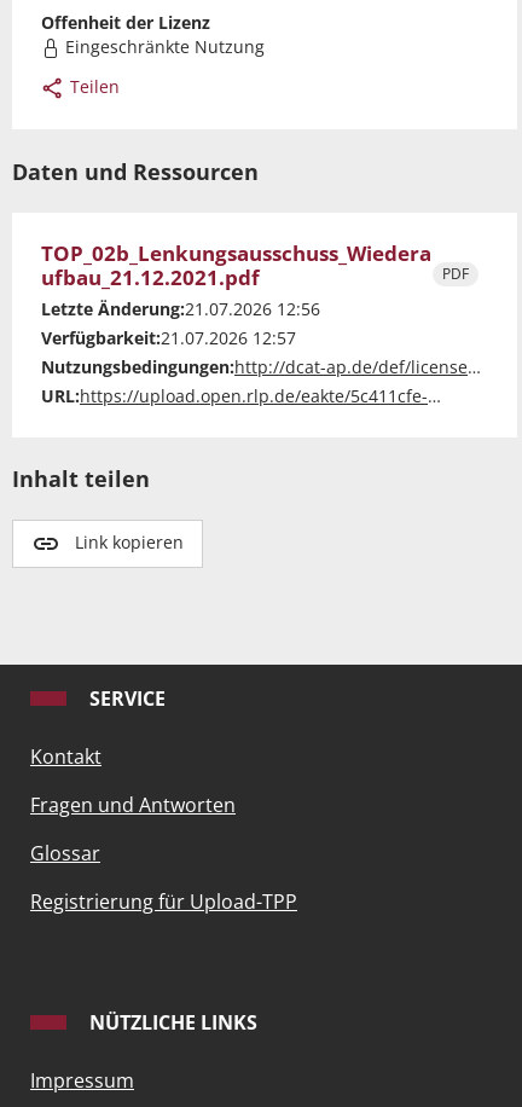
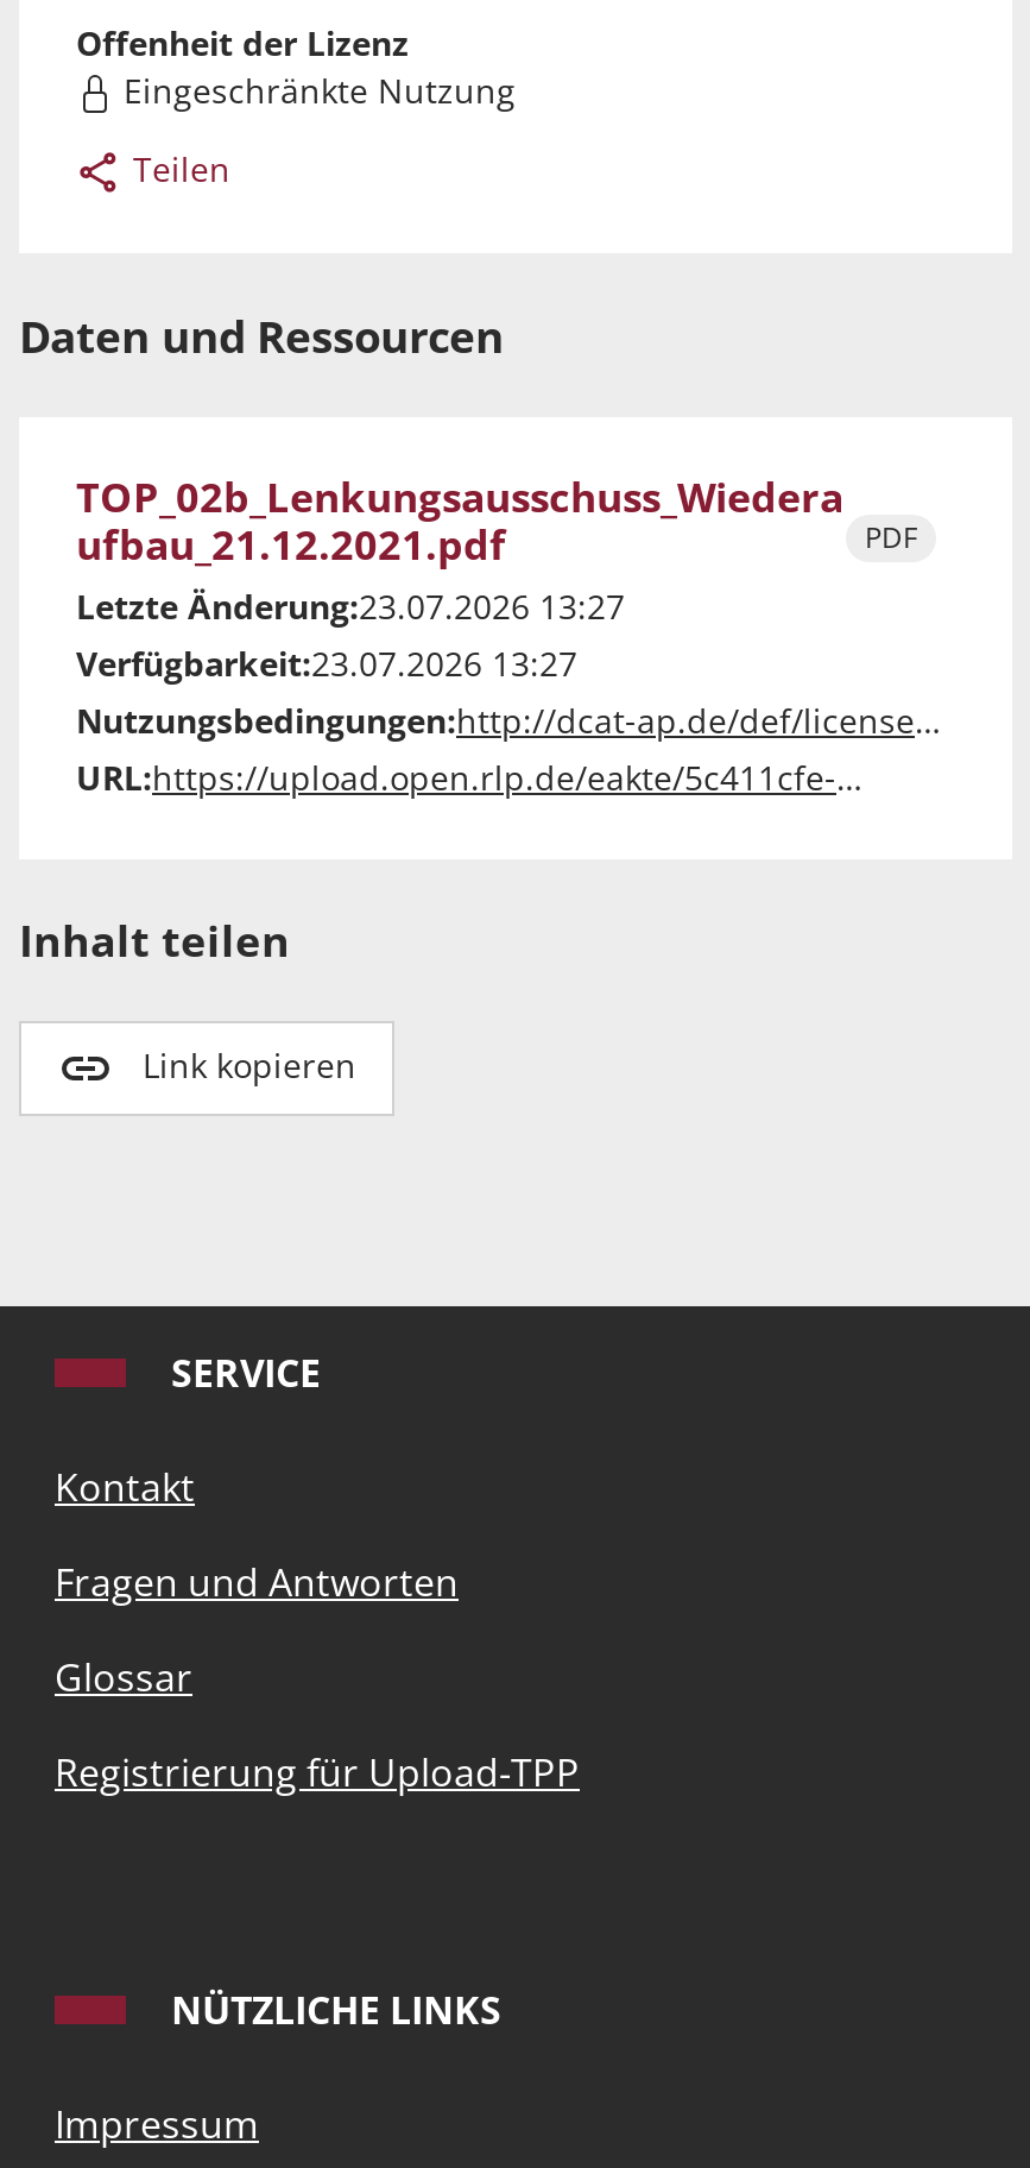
[41,298,320,320] Letzte Änderung:21.07.2026 12:56 -> [76,584,625,629] Letzte Änderung:23.07.2026 13:27
[41,327,296,350] Verfügbarkeit:21.07.2026 12:57 -> [76,641,577,686] Verfügbarkeit:23.07.2026 13:27

